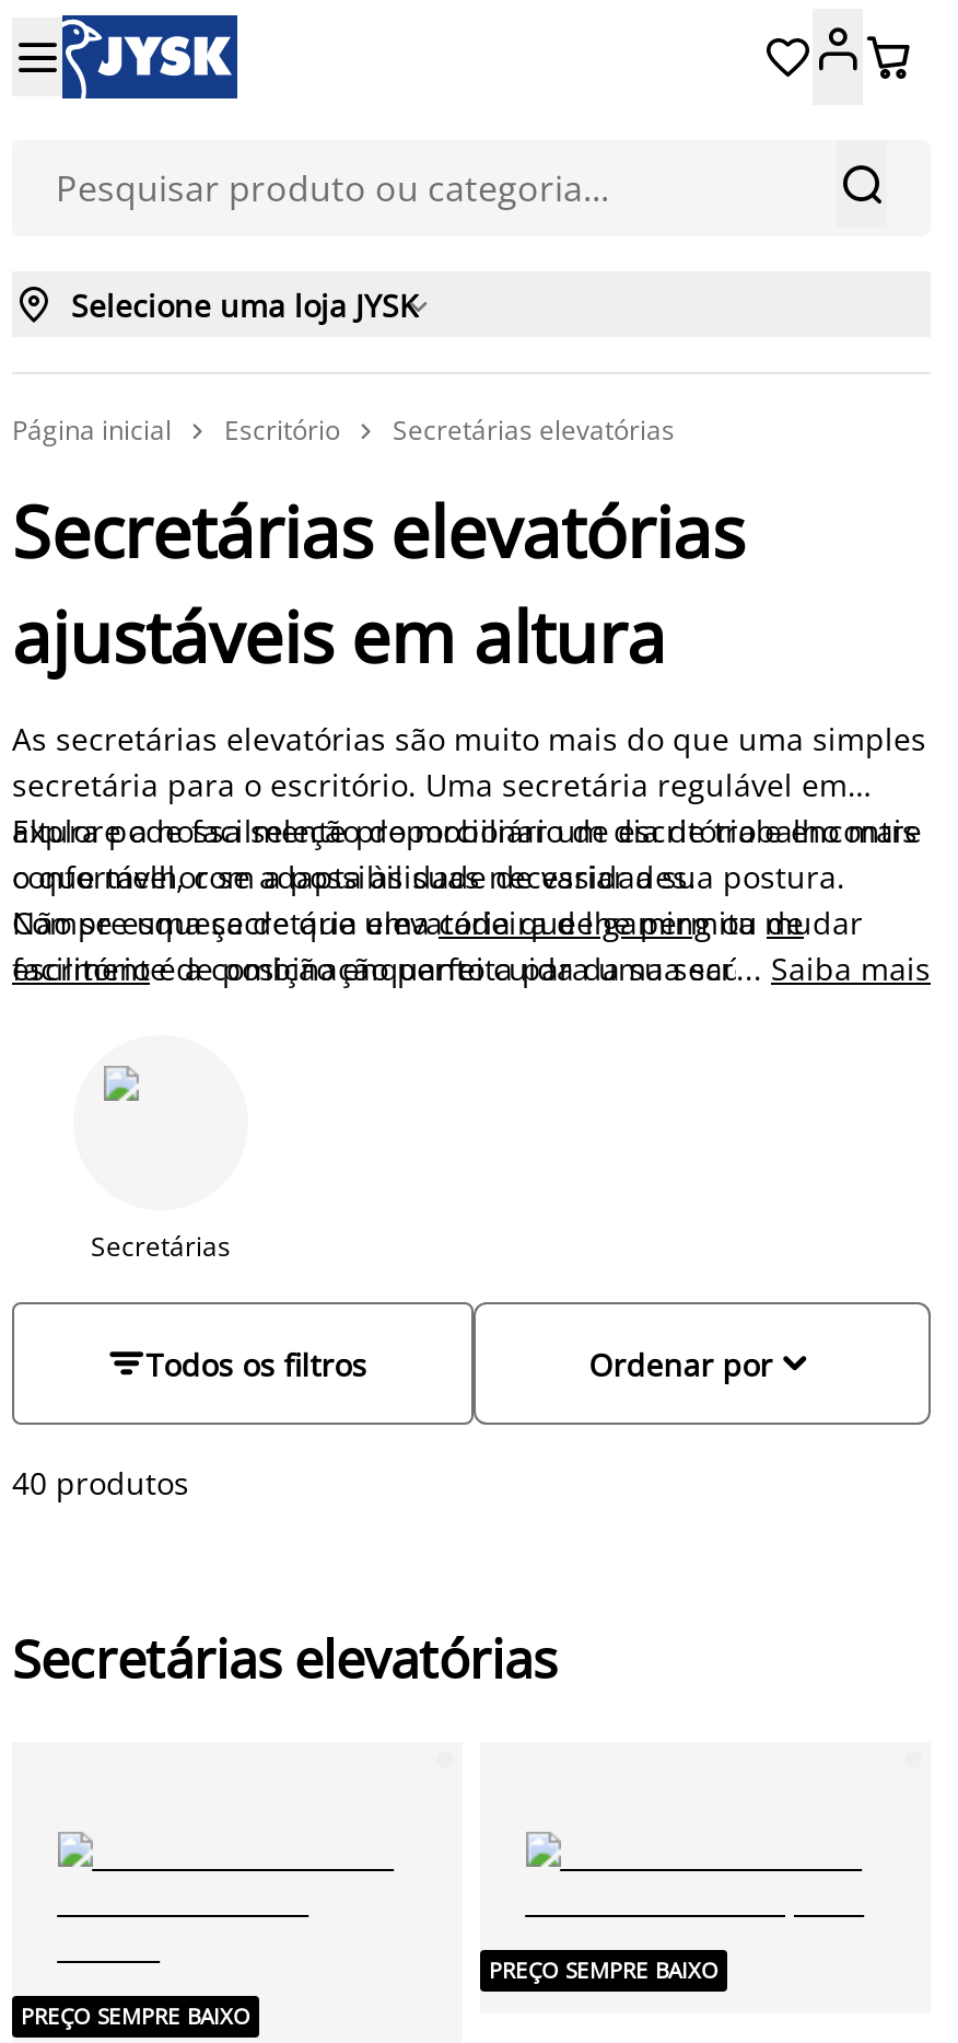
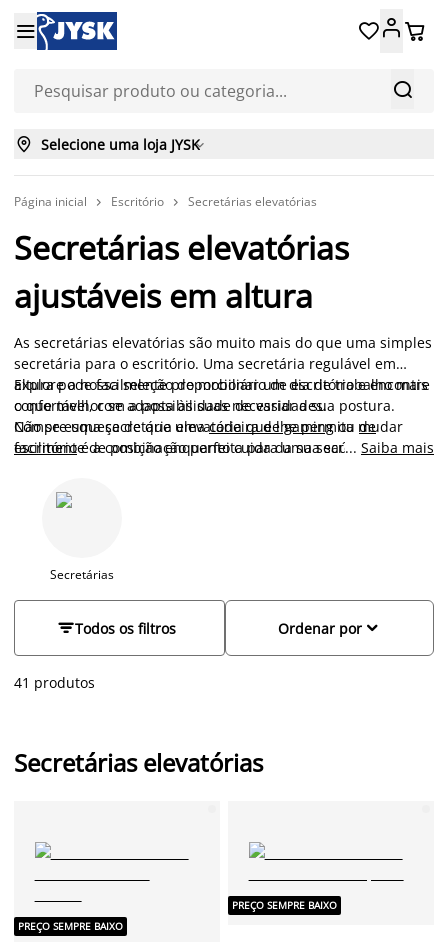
[12,1462,189,1504] 40 produtos -> [14,673,95,692] 41 produtos

